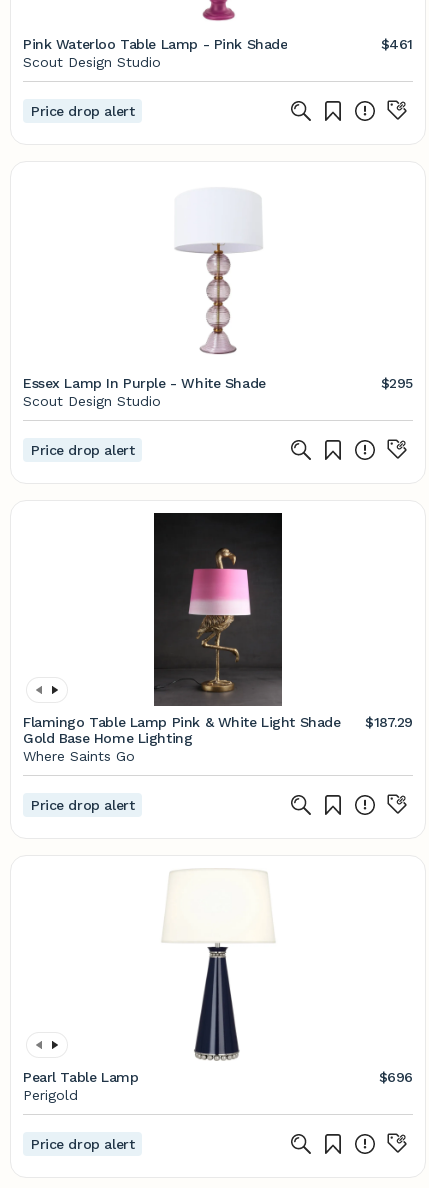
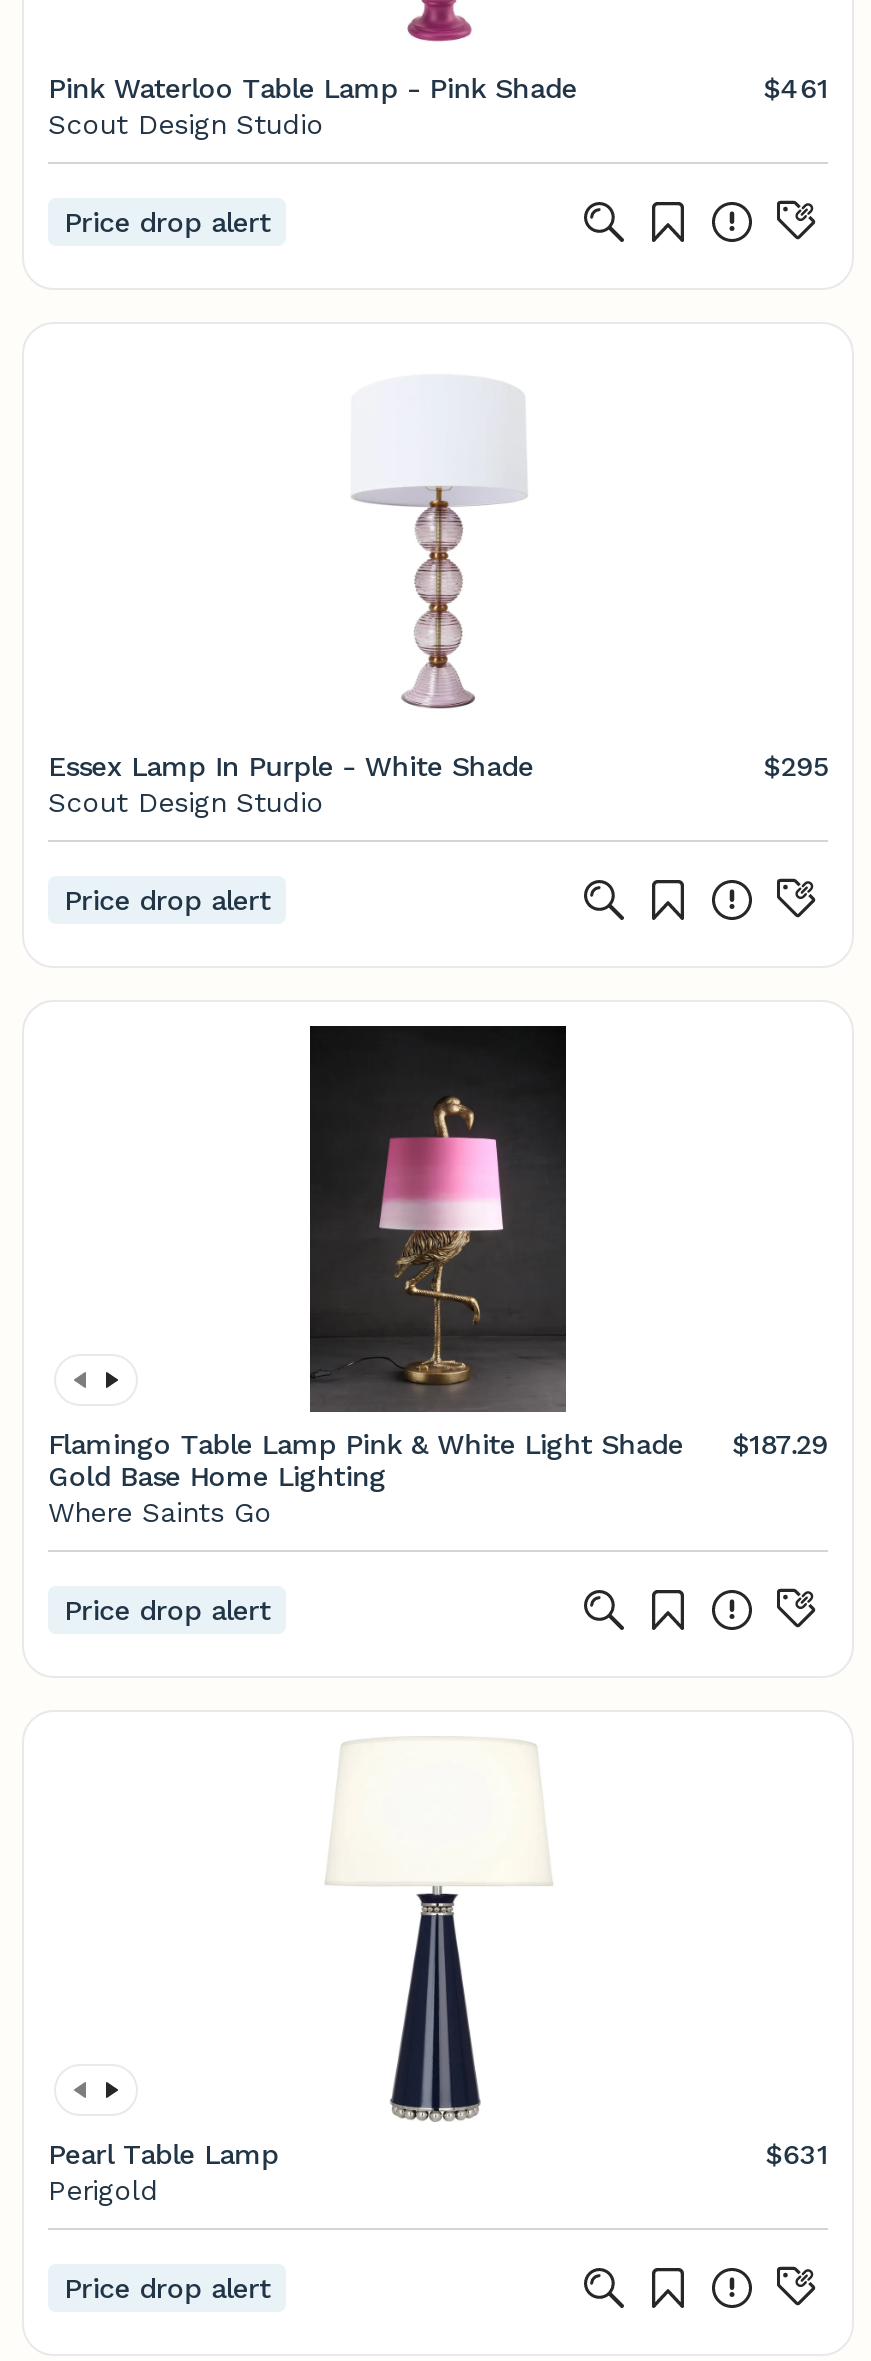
[379,1069,413,1085] $696 -> [765,2138,828,2170] $631

